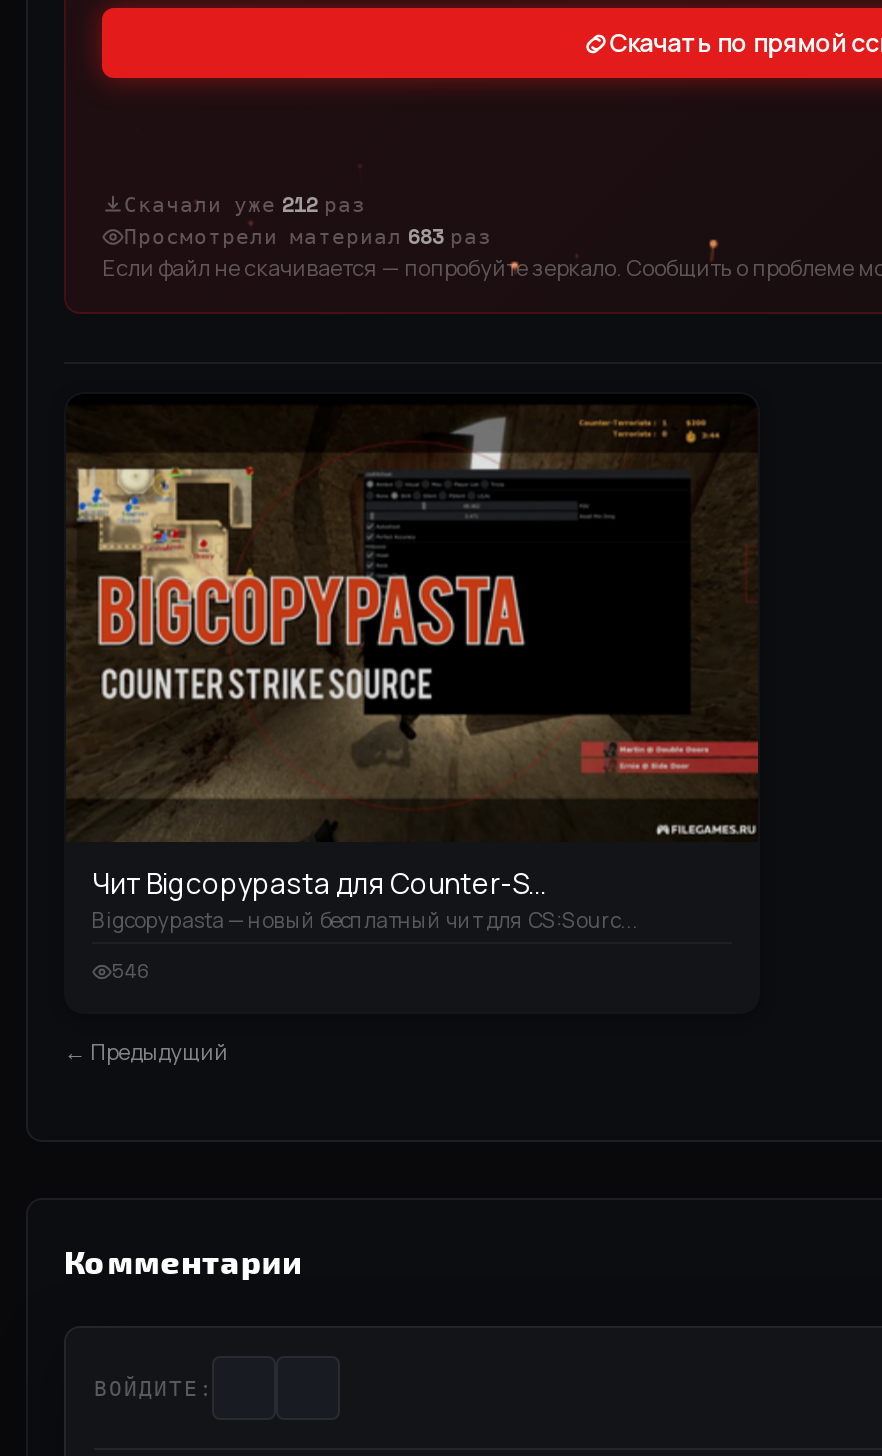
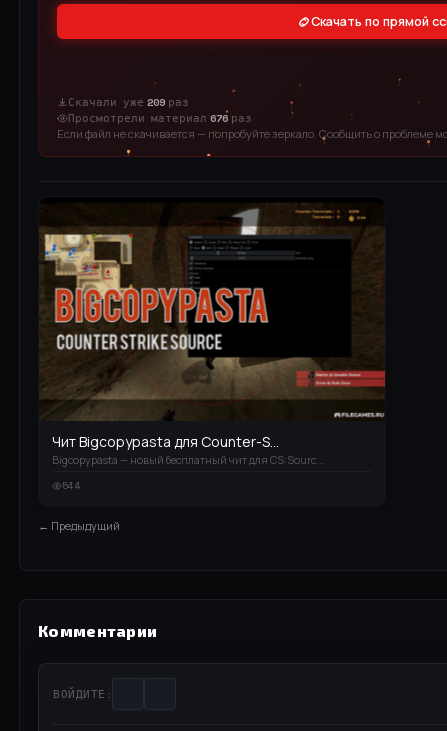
[124,188,366,220] Скачали уже 212 раз -> [68,94,189,110] Скачали уже 209 раз
[124,220,492,252] Просмотрели материал 683 раз -> [68,110,252,126] Просмотрели материал 676 раз
[112,957,150,987] 546 -> [62,478,81,493] 544

